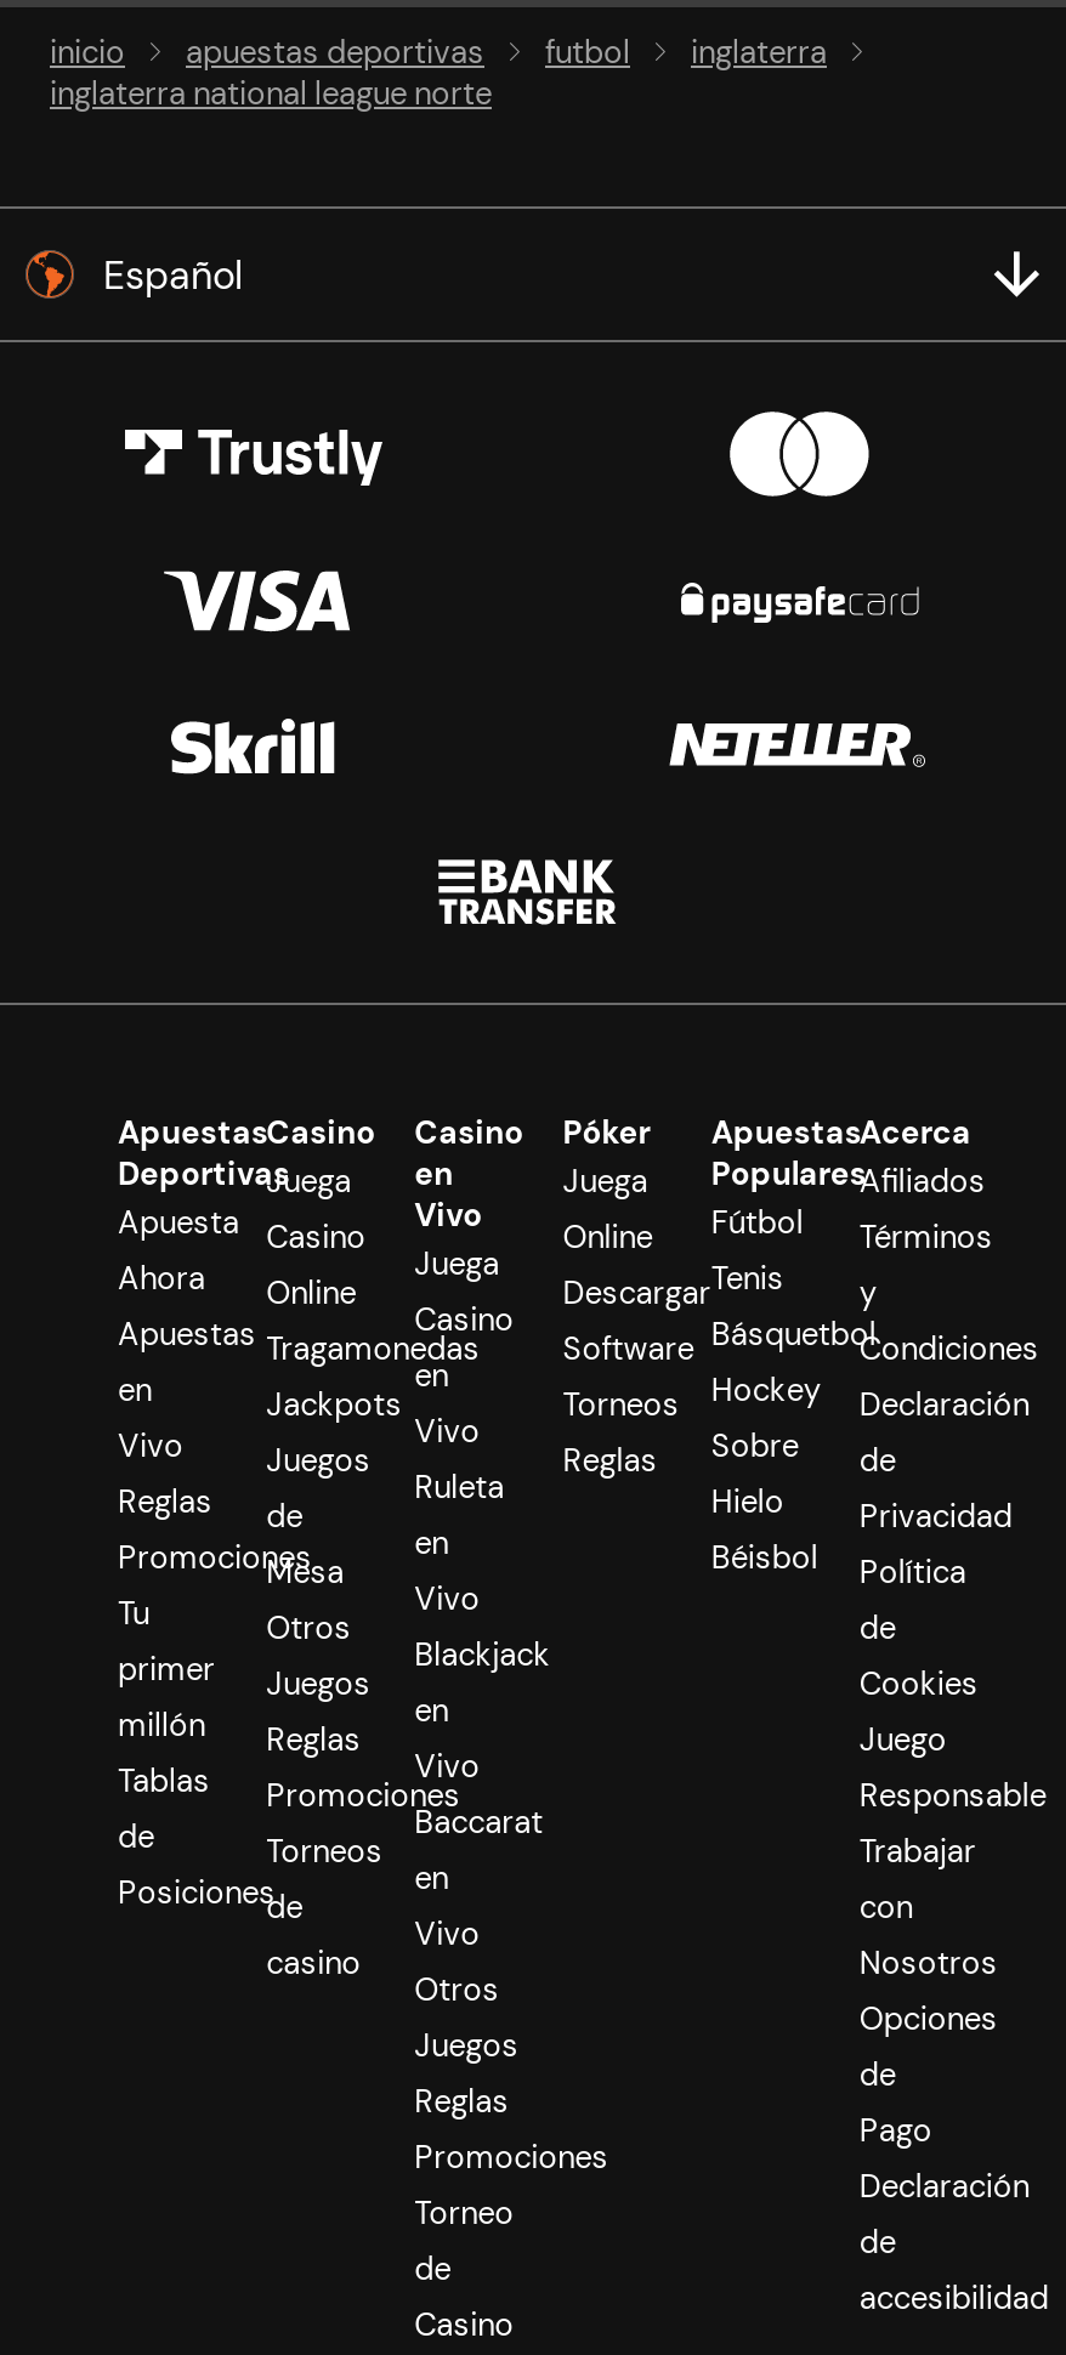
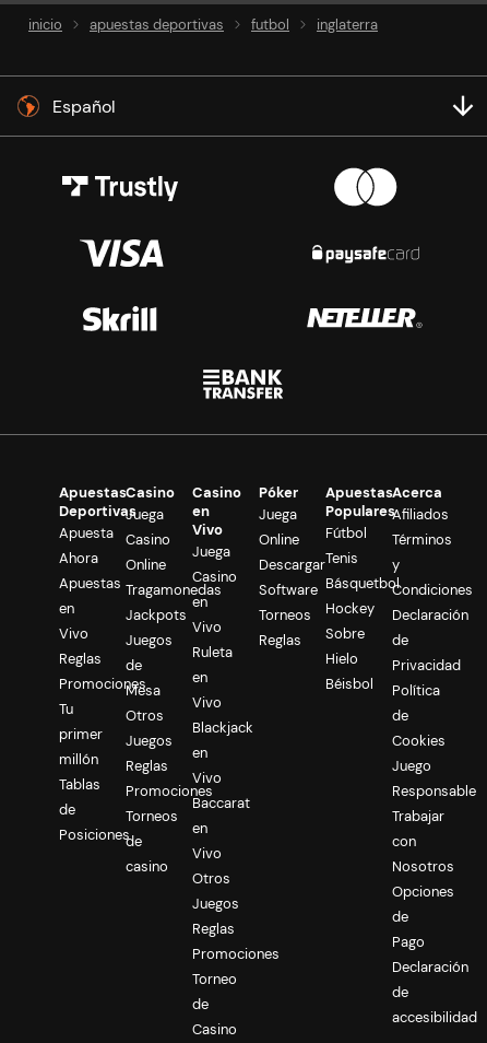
[50,73,492,114] inglaterra national league norte -> none

